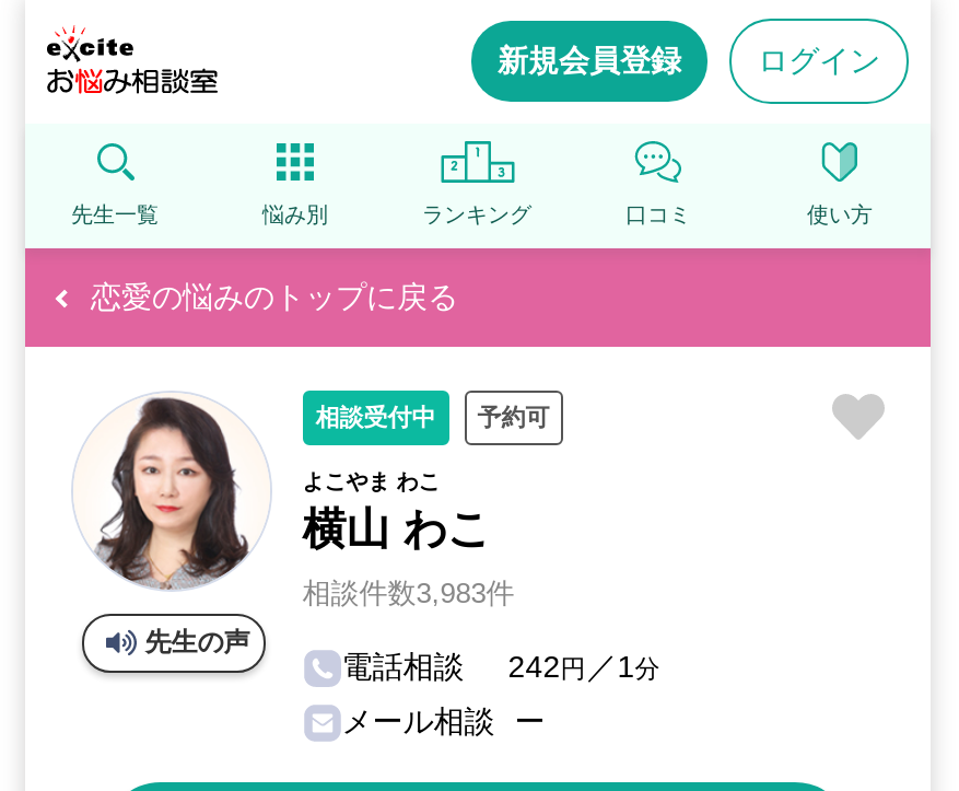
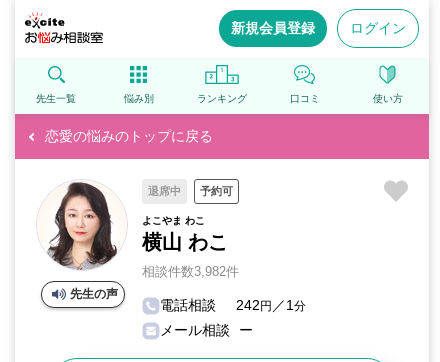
[315,404,436,430] 相談受付中 -> [148,185,181,197] 退席中
[302,577,514,609] 相談件数3,983件 -> [142,264,239,279] 相談件数3,982件

